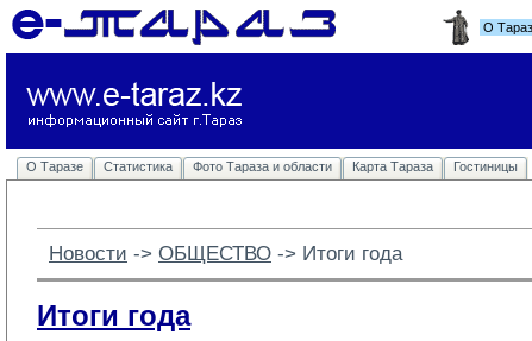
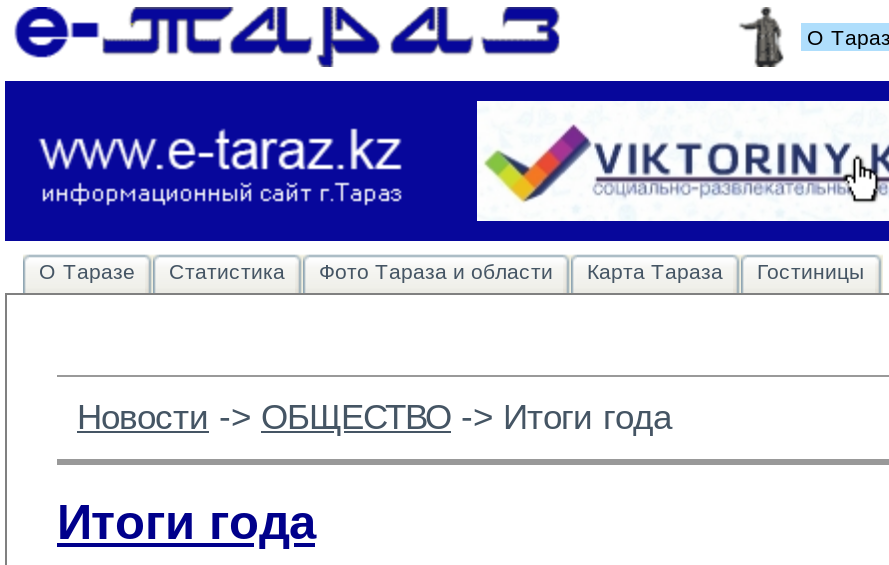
none -> [475,99,883,223] [image]

